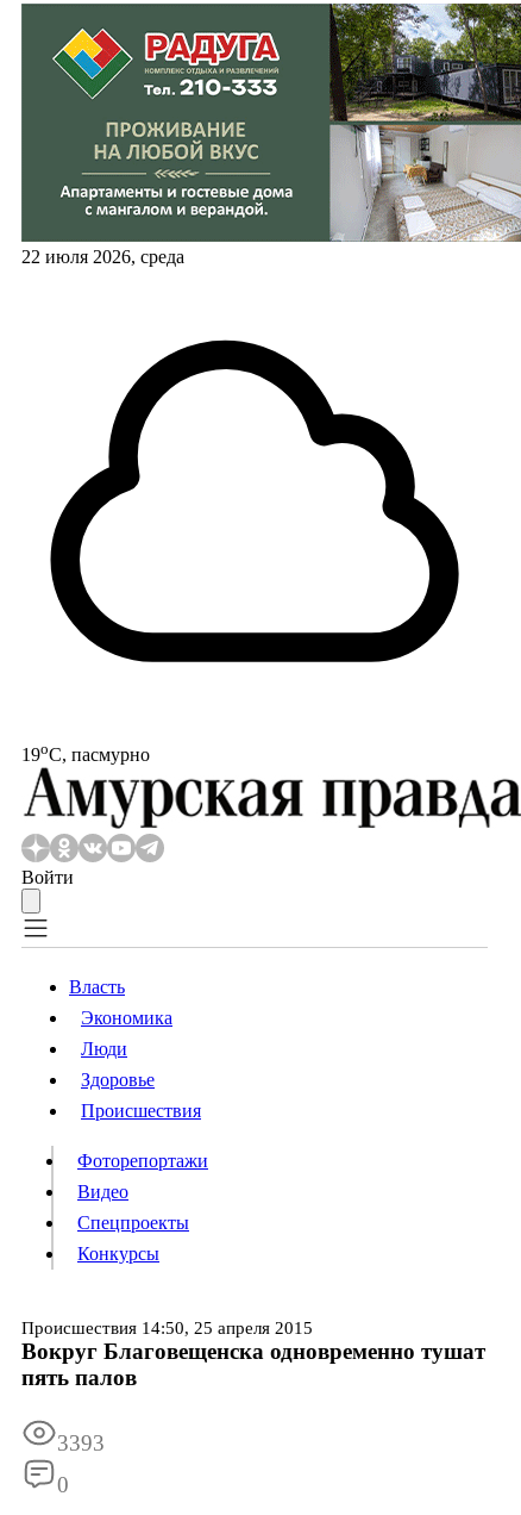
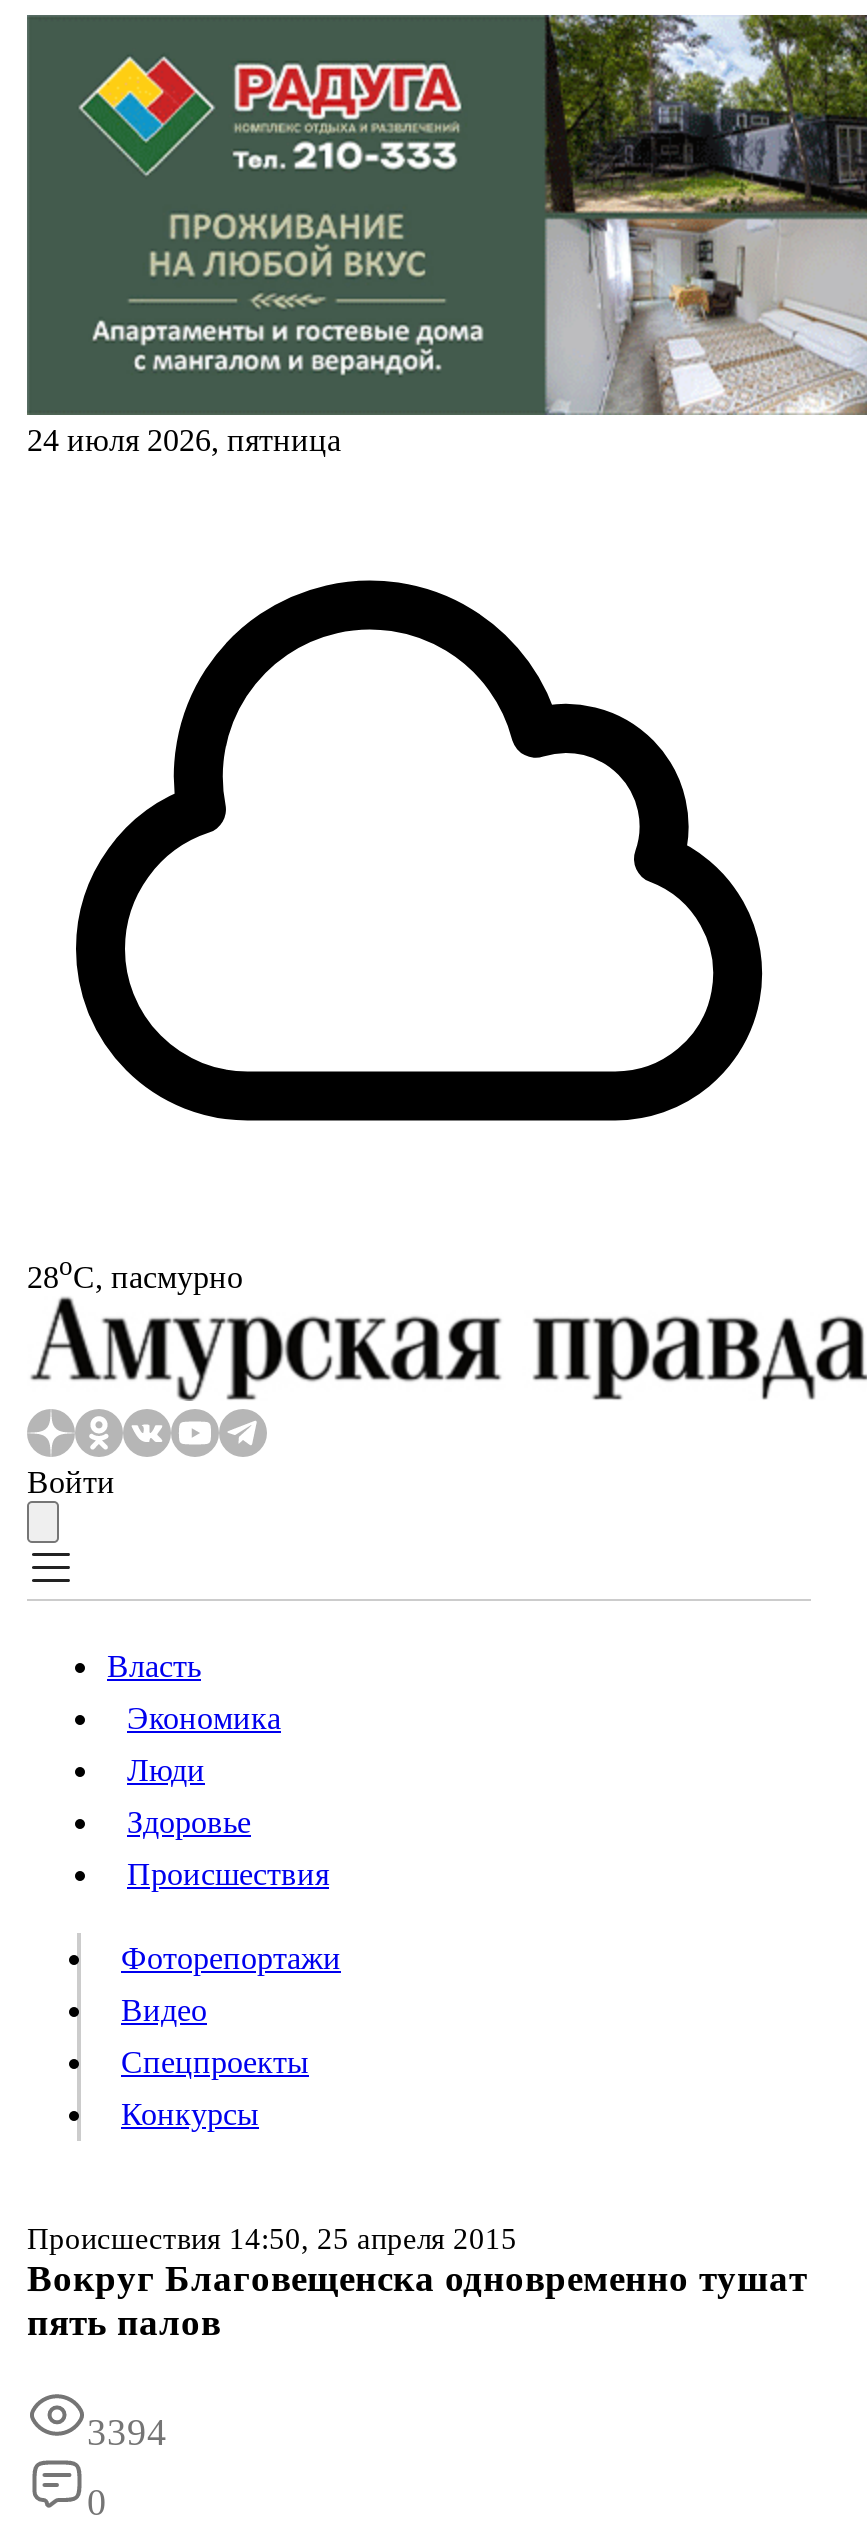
[21,247,184,267] 22 июля 2026, среда -> [27,423,341,457] 24 июля 2026, пятница
[21,740,150,765] 19oС, пасмурно -> [27,1251,243,1294] 28oС, пасмурно
[57,1431,105,1456] 3393 -> [87,2412,167,2454] 3394

